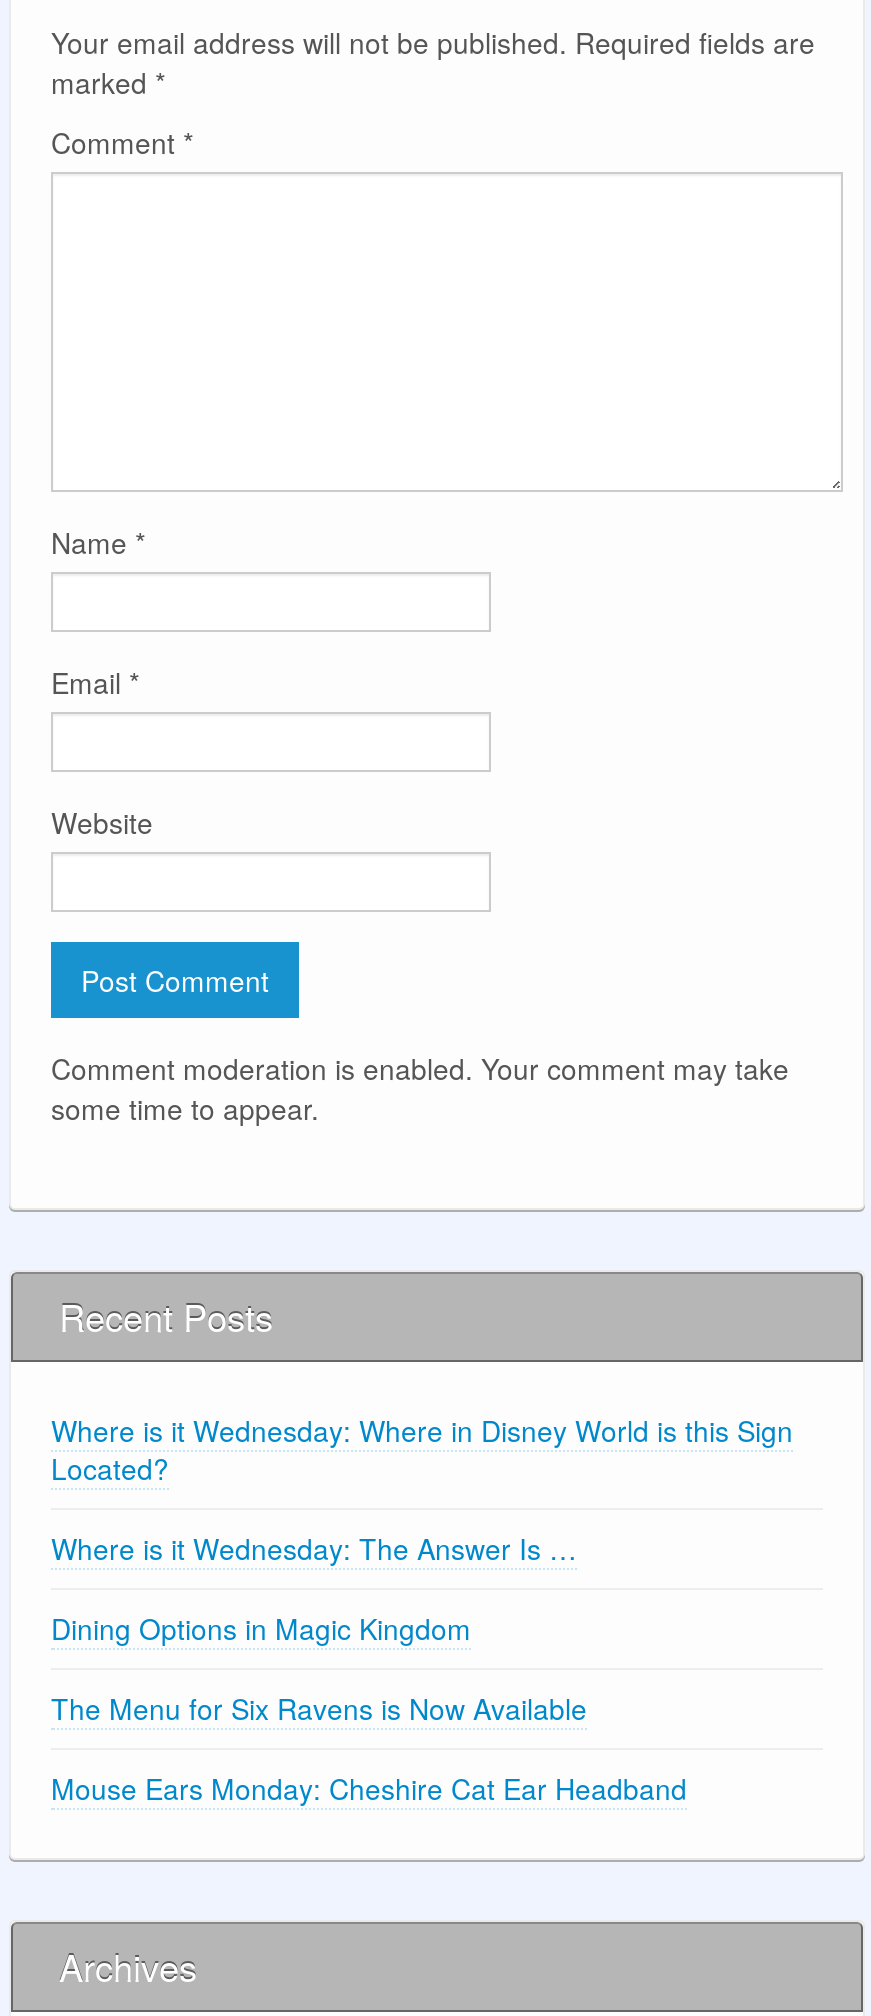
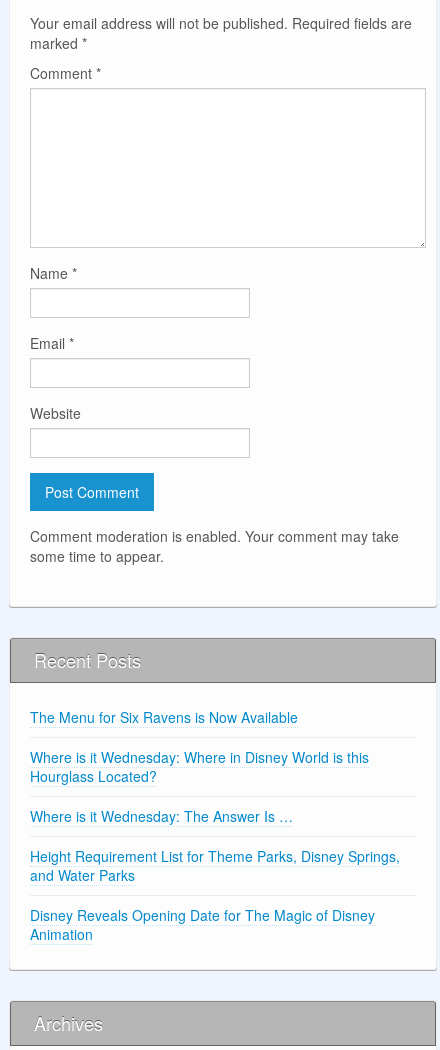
[51,1410,793,1648] Where is it Wednesday: Where in Disney World is this Sign | Located? | Dining Options in Magic Kingdom -> none
moved [51,1528,577,1568] -> [30,806,293,826]: Where is it Wednesday: The Answer Is …
moved [51,1688,587,1728] -> [30,707,298,727]: The Menu for Six Ravens is Now Available
[51,1768,687,1808] Mouse Ears Monday: Cheshire Cat Ear Headband -> [30,747,400,944] Where is it Wednesday: Where in Disney World is this | Hourglass Located? | Height Requirement List for Theme Parks, Disney Springs, | and Water Parks | Disney Reveals Opening Date for The Magic of Disney | Animation

